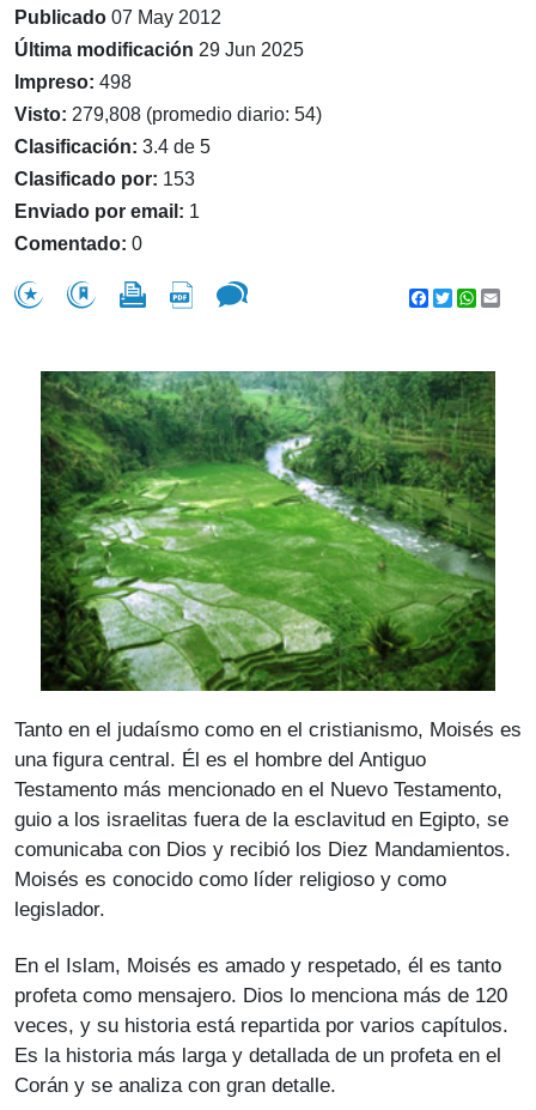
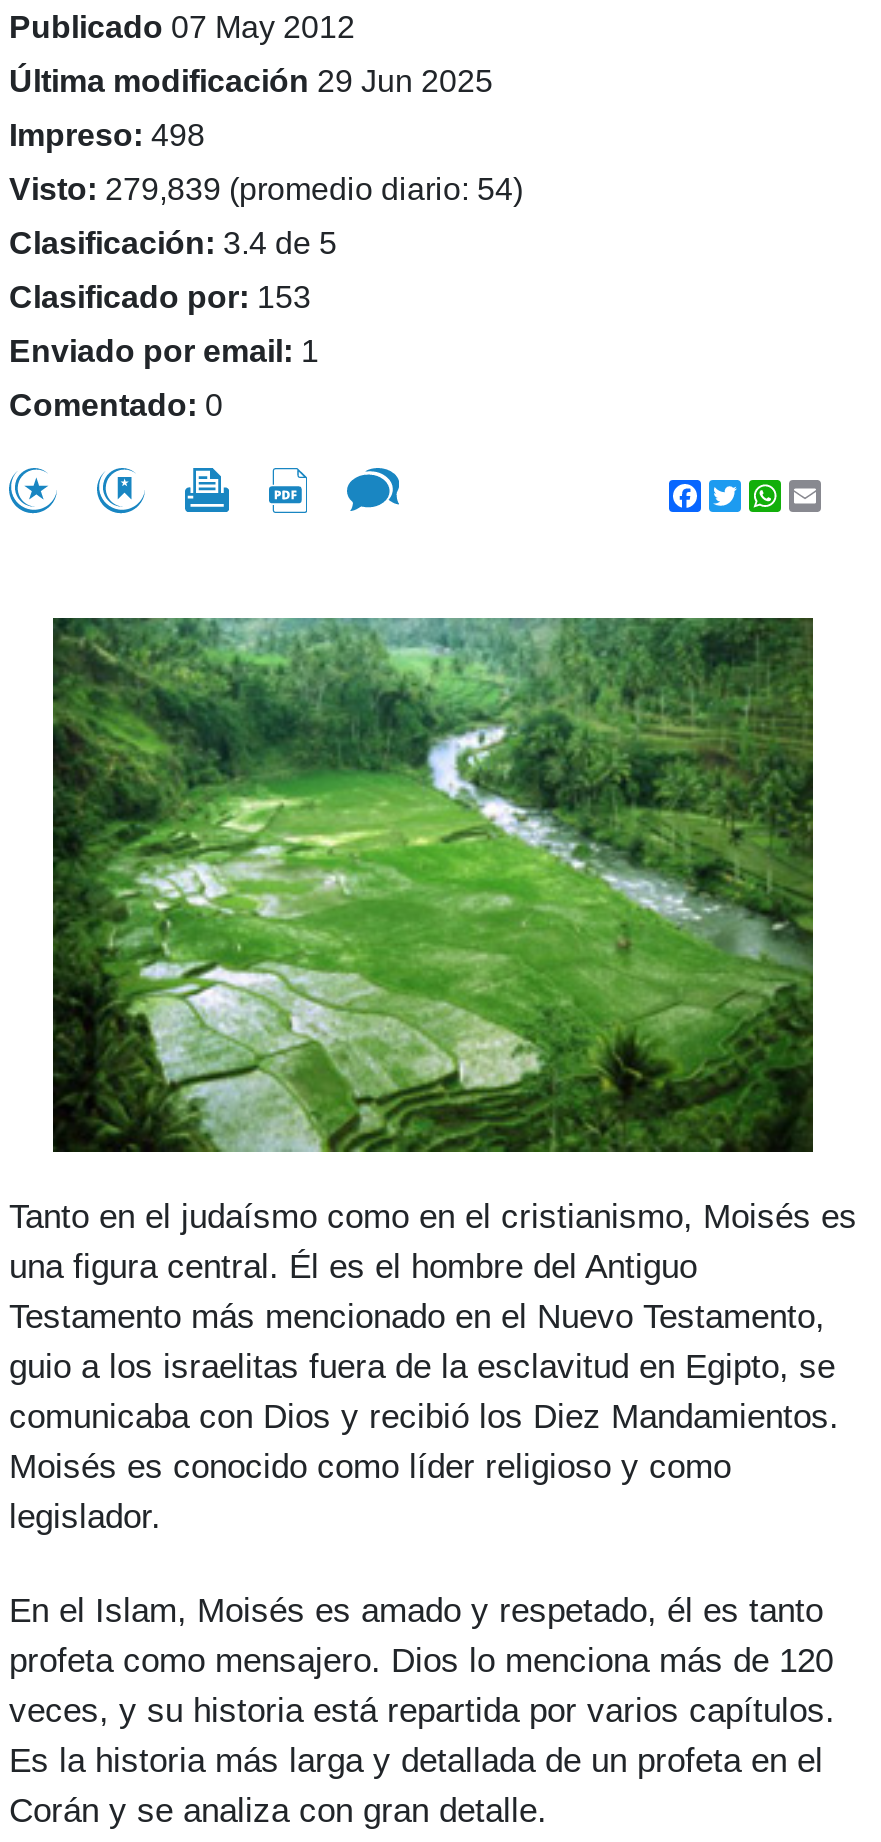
[14,104,322,125] Visto: 279,808 (promedio diario: 54) -> [9,172,523,206] Visto: 279,839 (promedio diario: 54)

